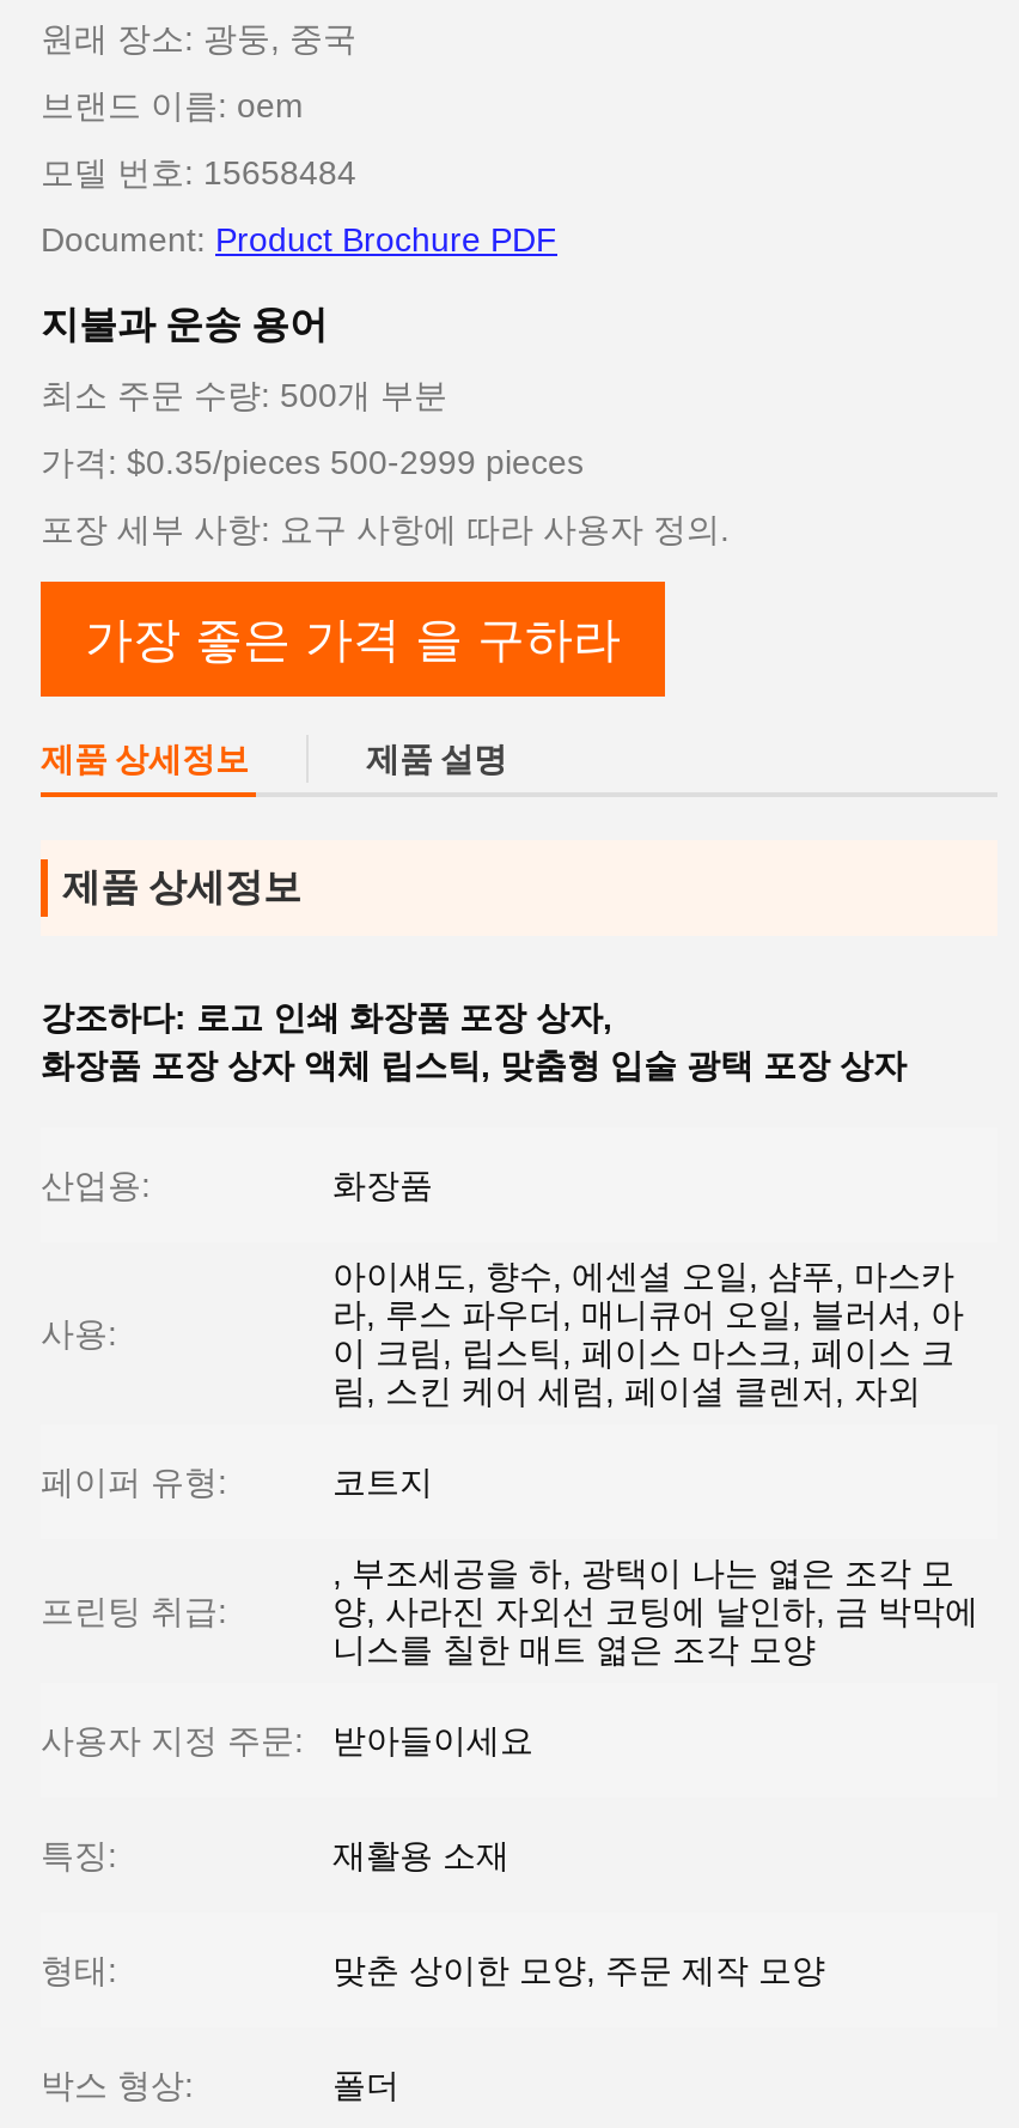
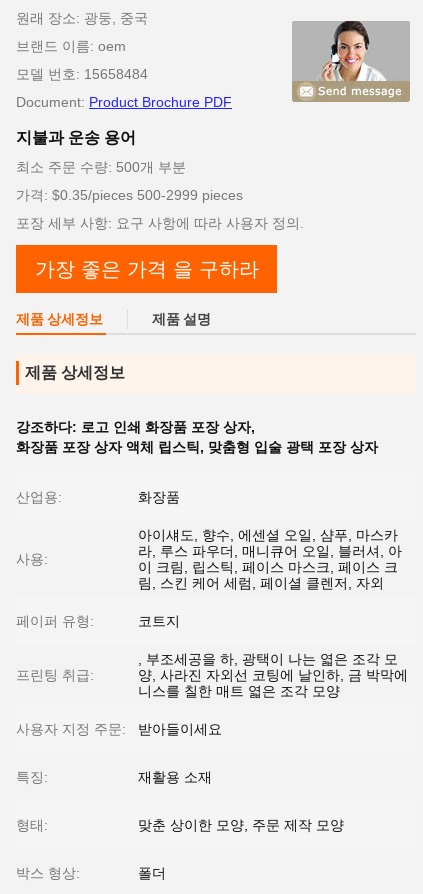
none -> [291,20,411,103] [image]

